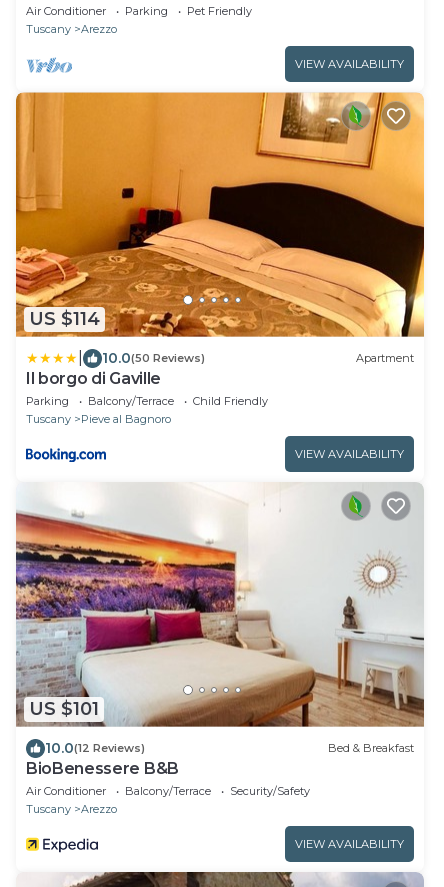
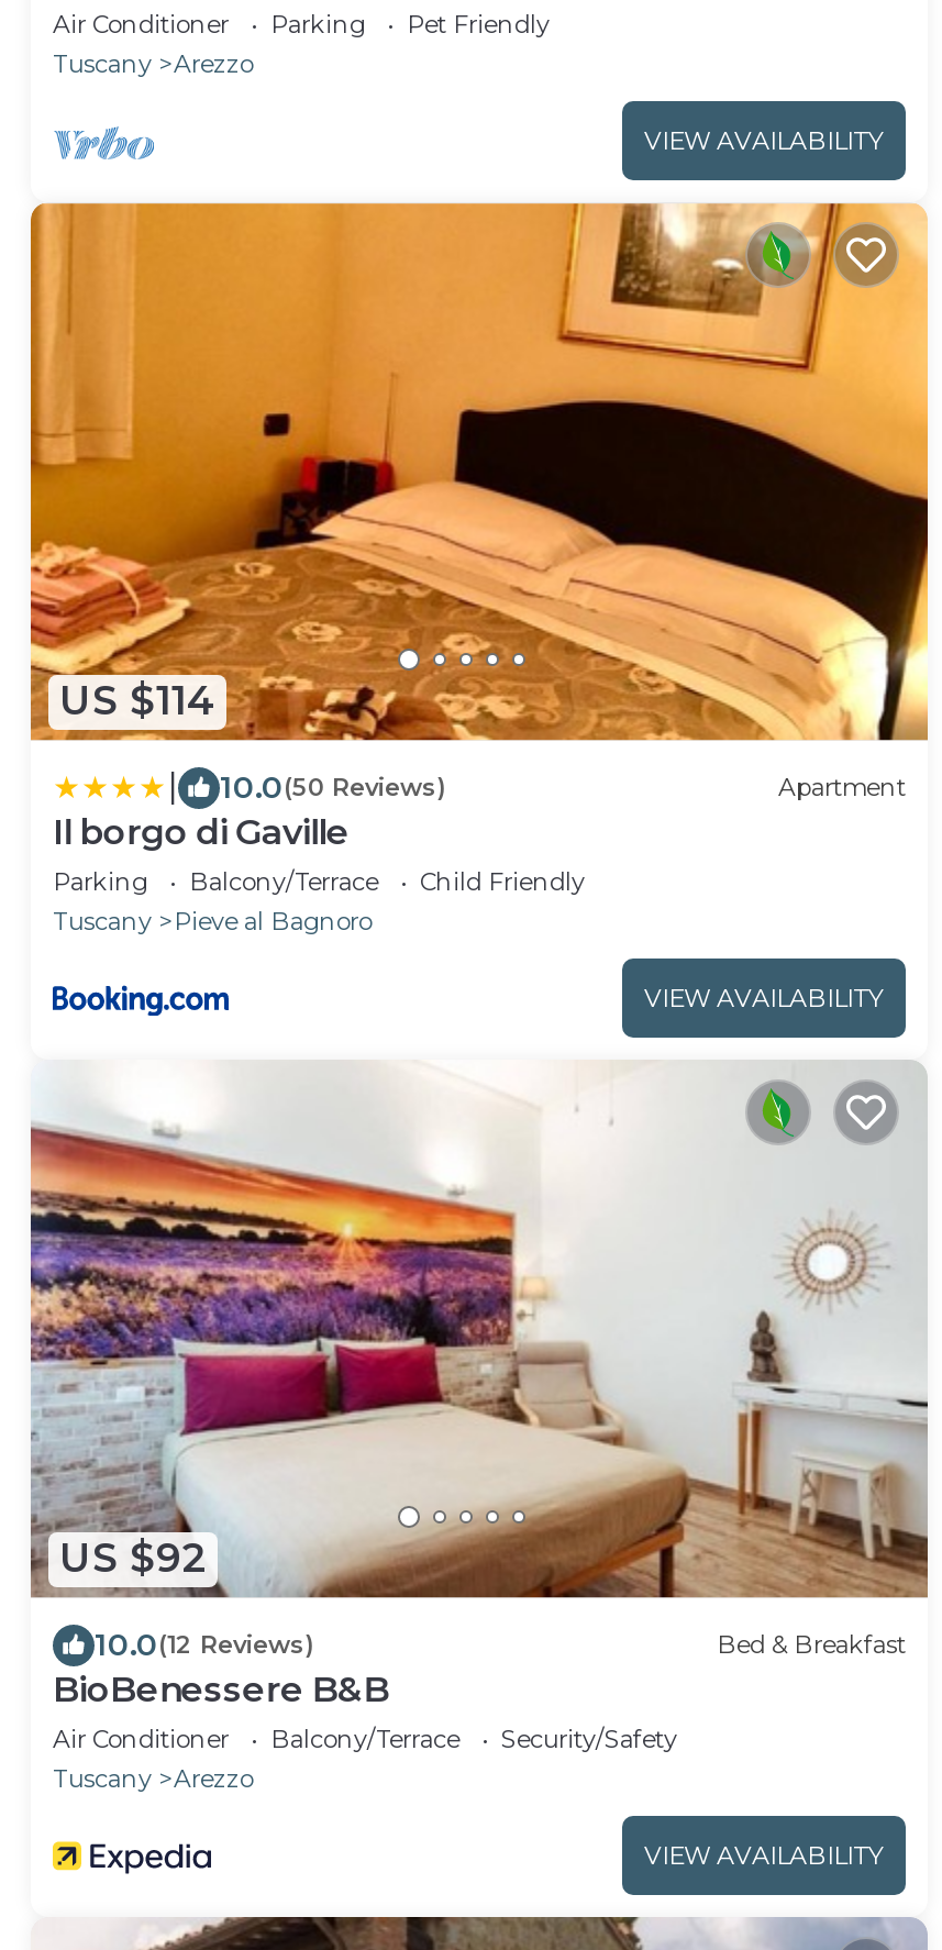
[29,698,99,720] US $101 -> [59,1535,207,1584] US $92

